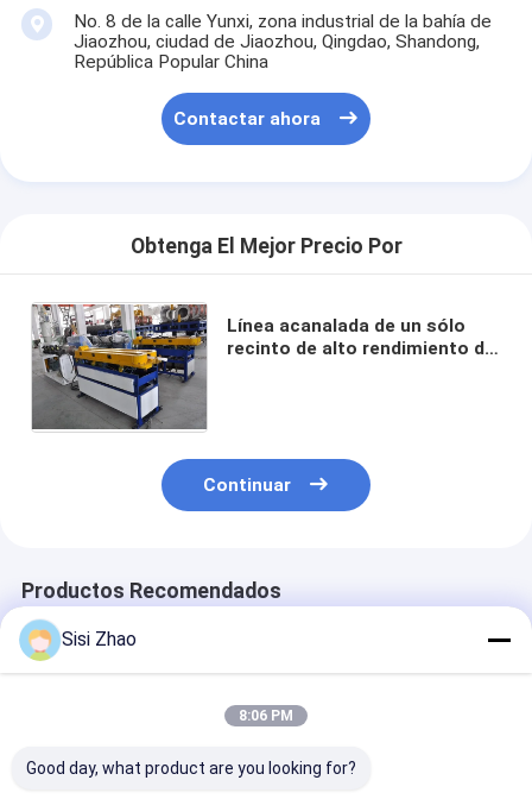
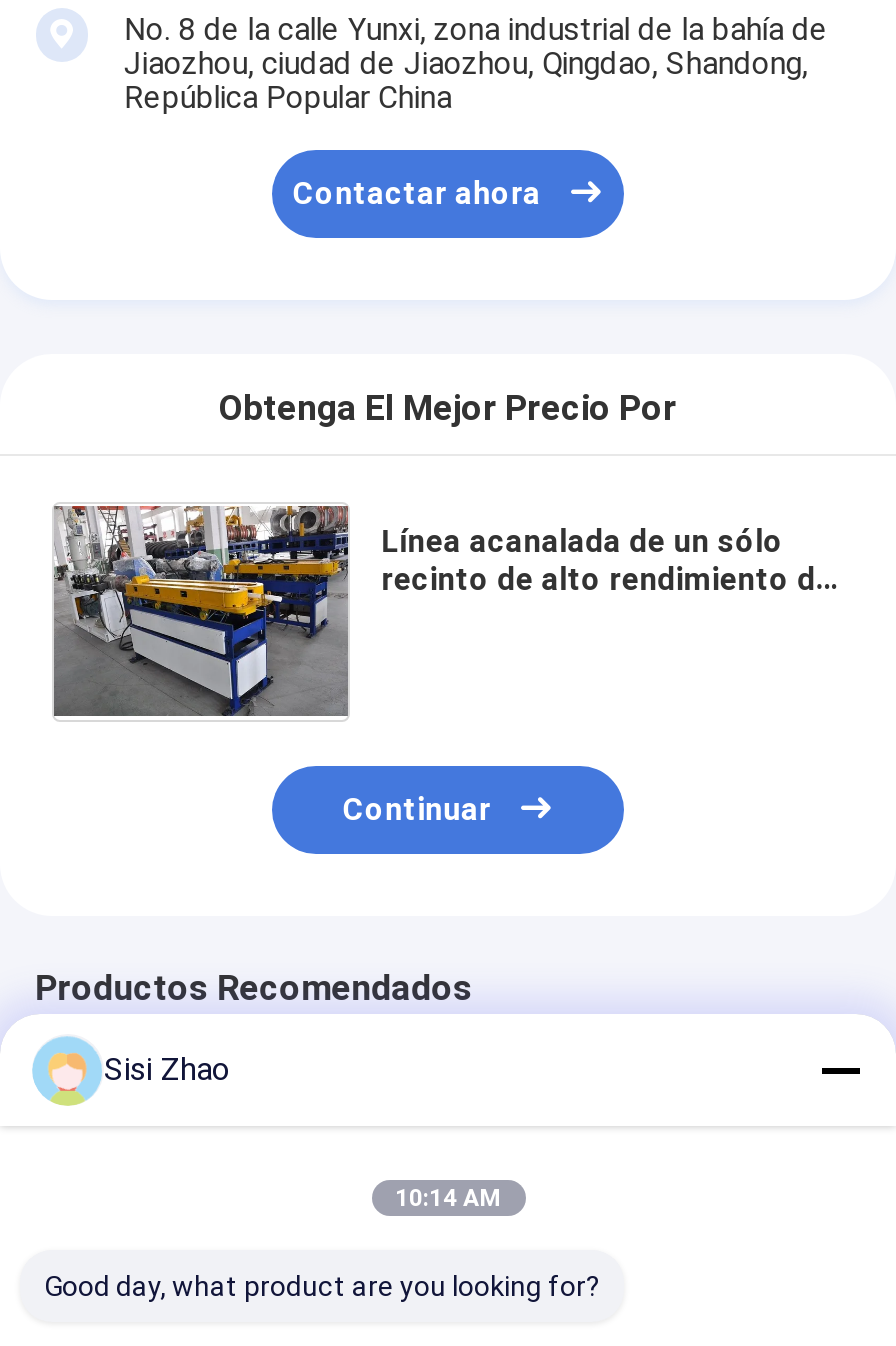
[239,707,293,724] 8:06 PM -> [395,1184,501,1212] 10:14 AM

